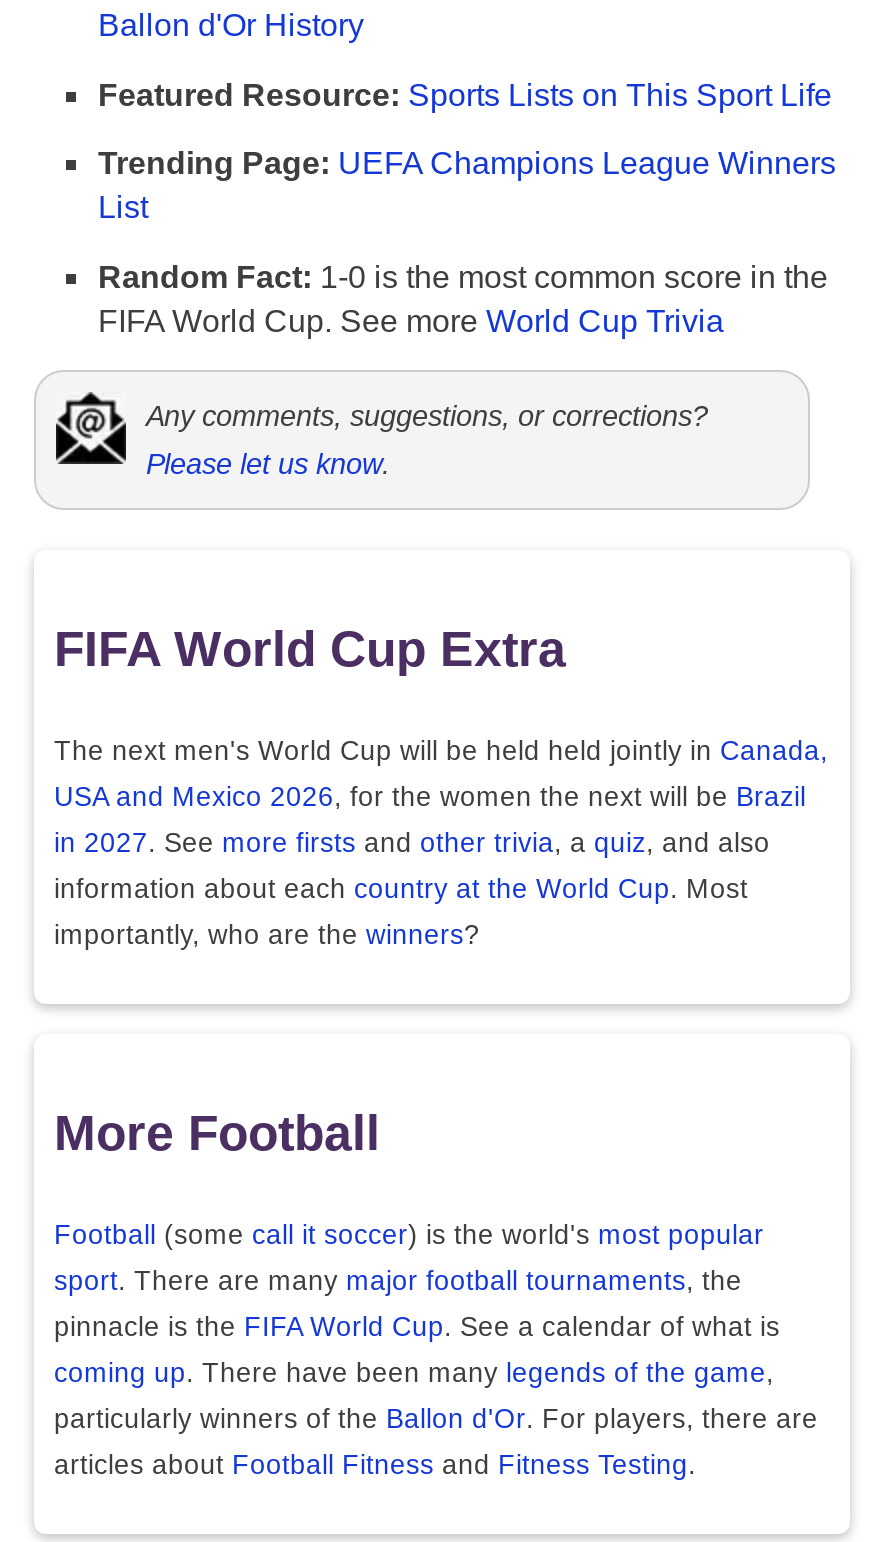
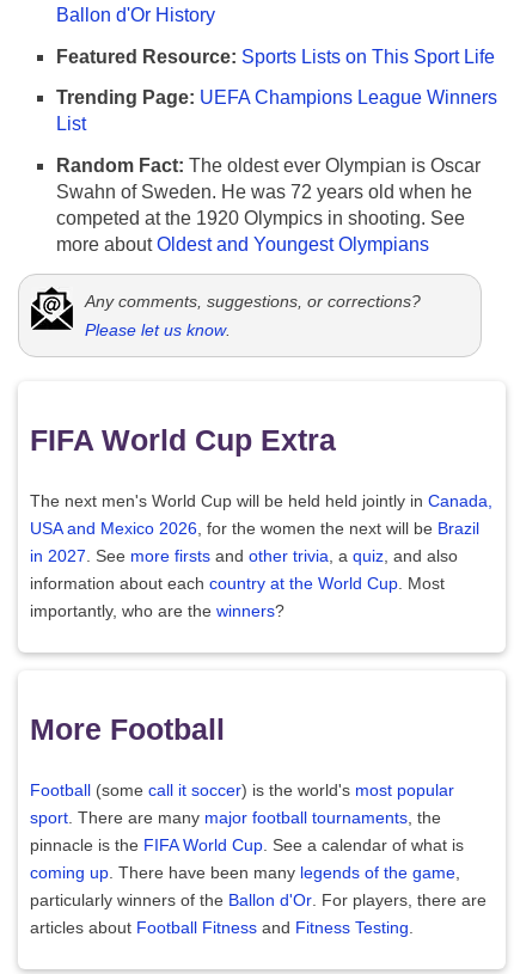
[98,260,828,338] Random Fact: 1-0 is the most common score in the | FIFA World Cup. See more World Cup Trivia -> [56,156,481,255] Random Fact: The oldest ever Olympian is Oscar | Swahn of Sweden. He was 72 years old when he | competed at the 1920 Olympics in shooting. See | more about Oldest and Youngest Olympians

